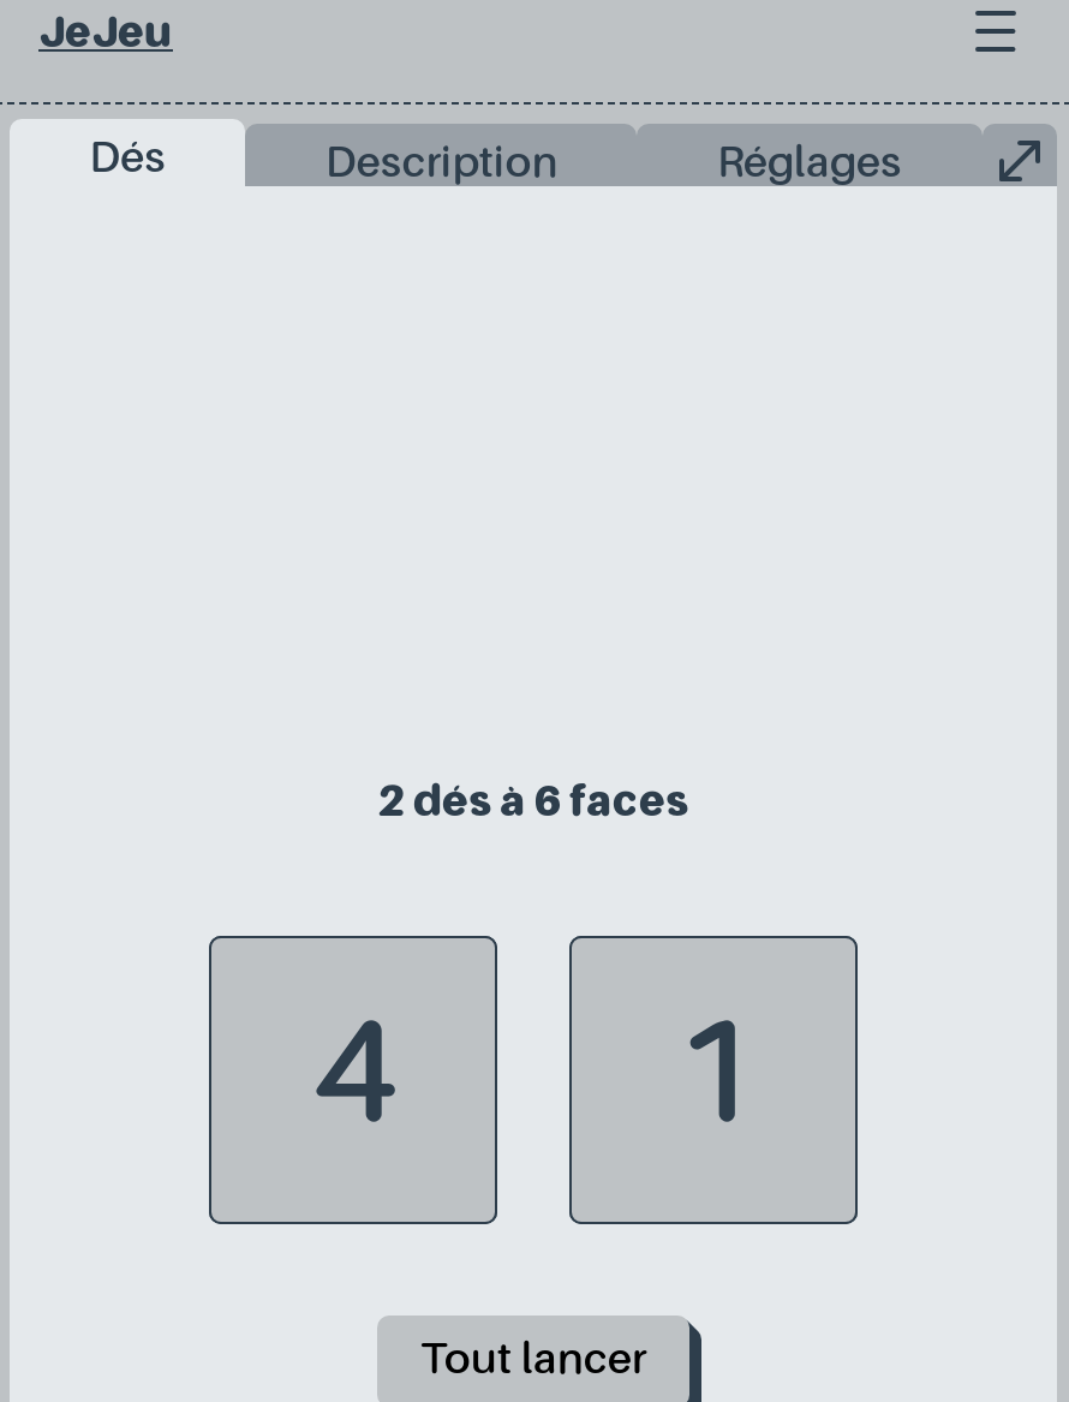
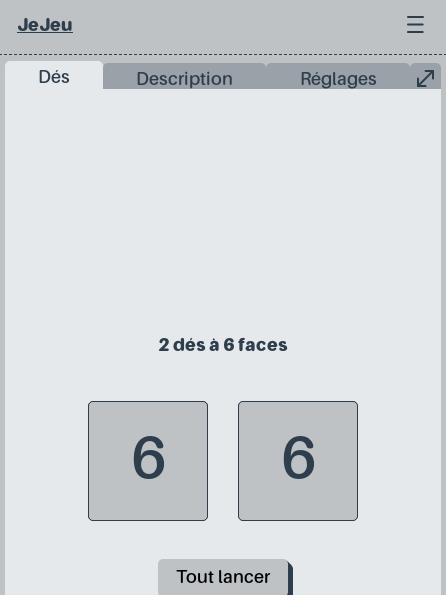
[312,1010,399,1155] 4 -> [131,432,167,492] 6
[673,1010,759,1155] 1 -> [281,432,317,492] 6

